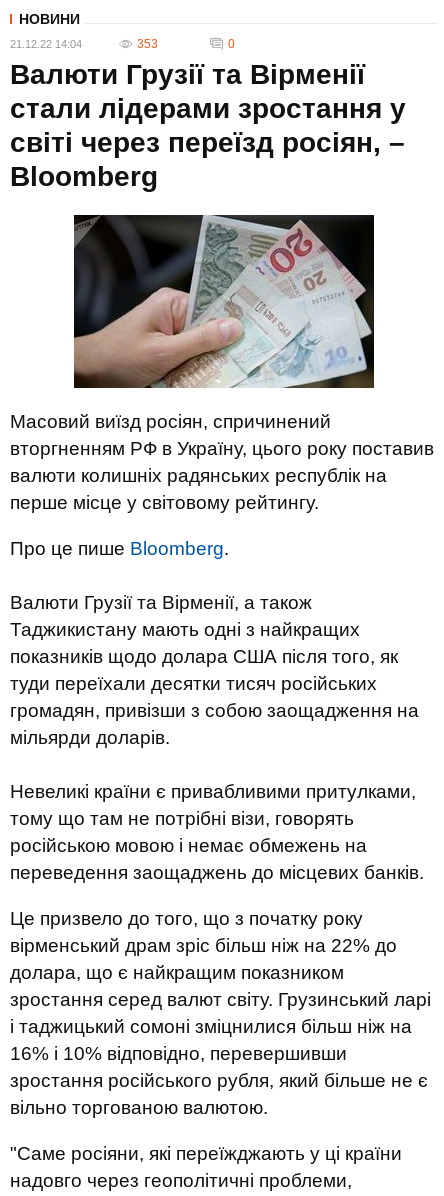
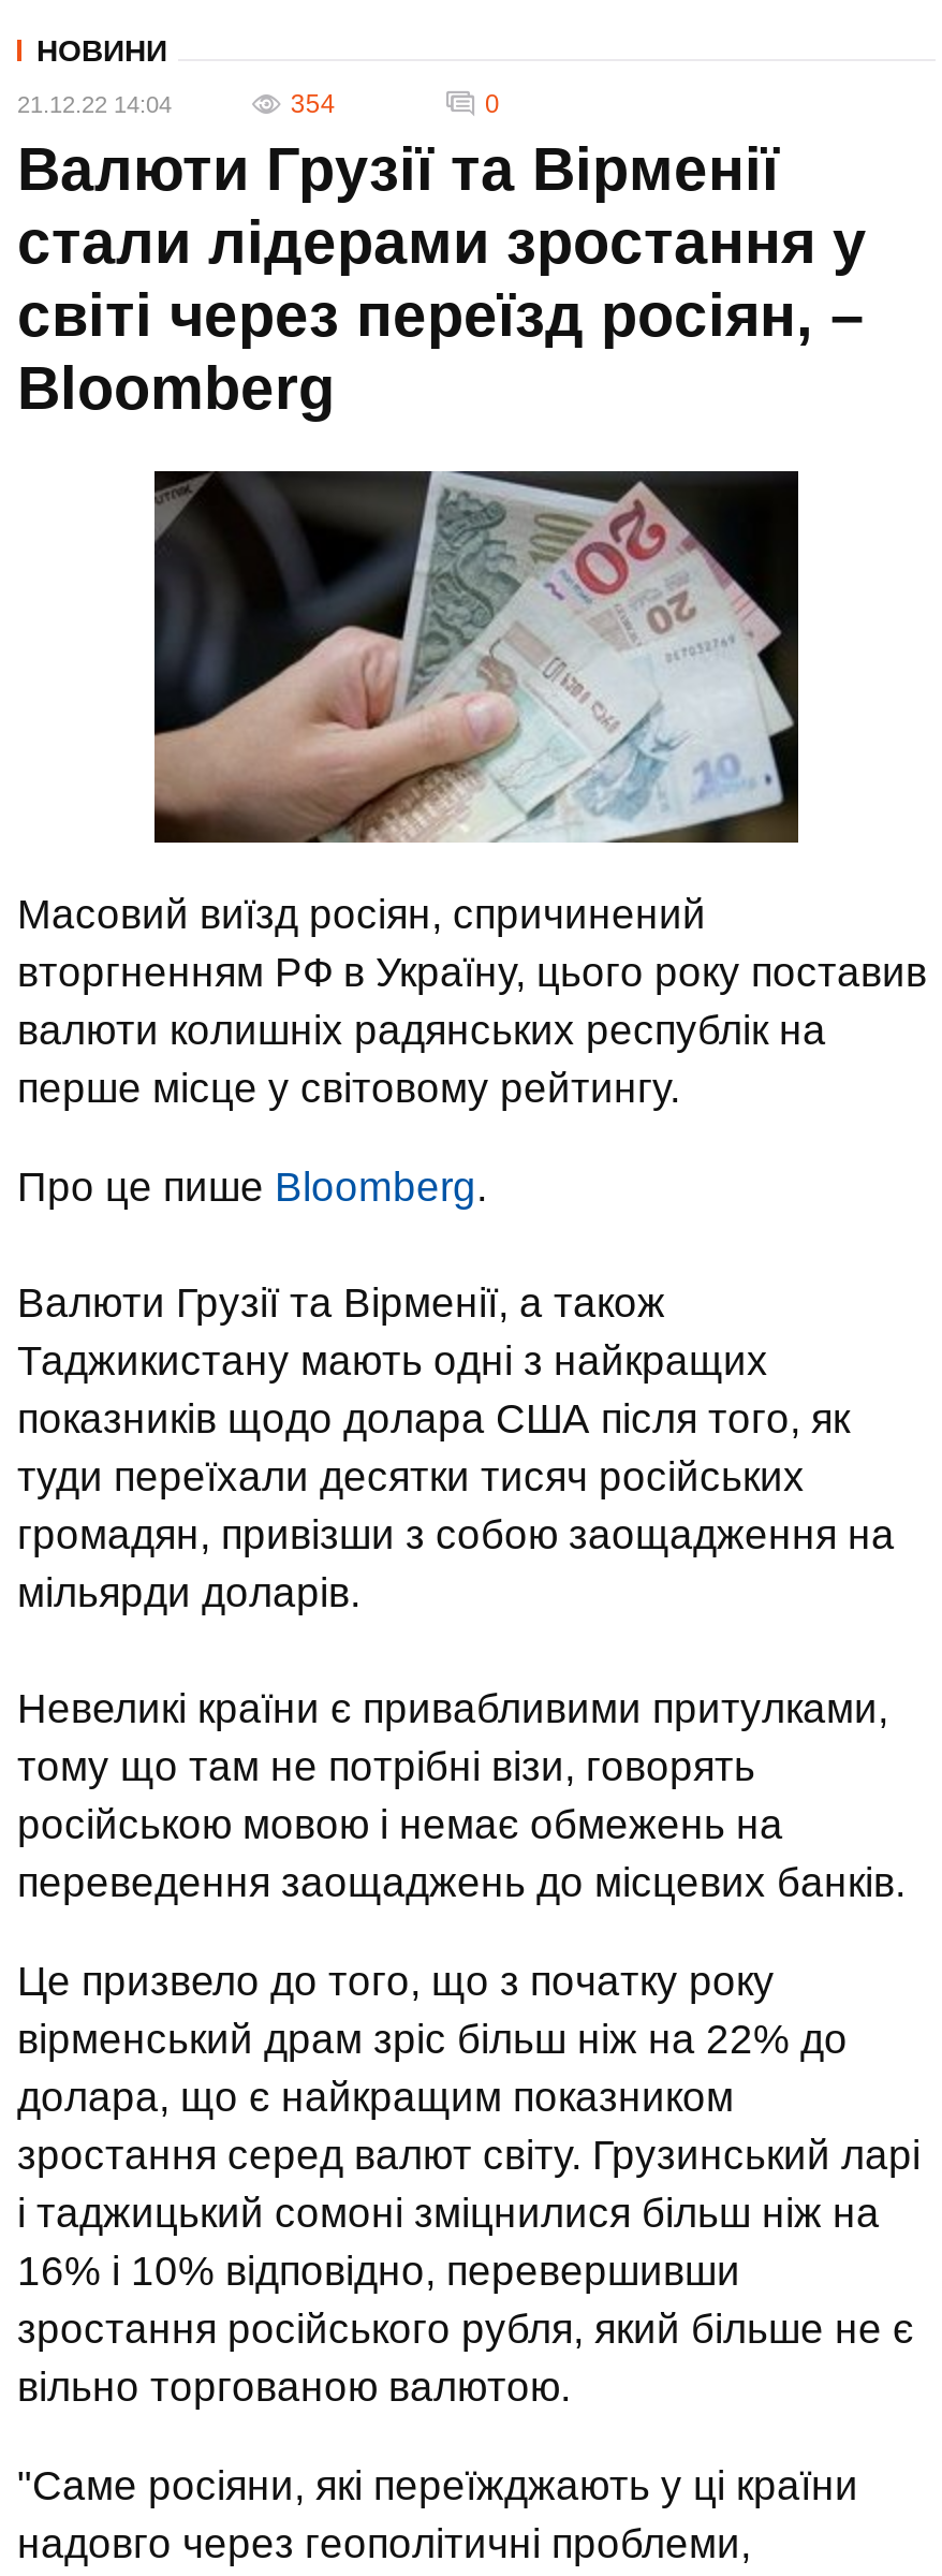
[137,37,158,51] 353 -> [291,89,336,119] 354

